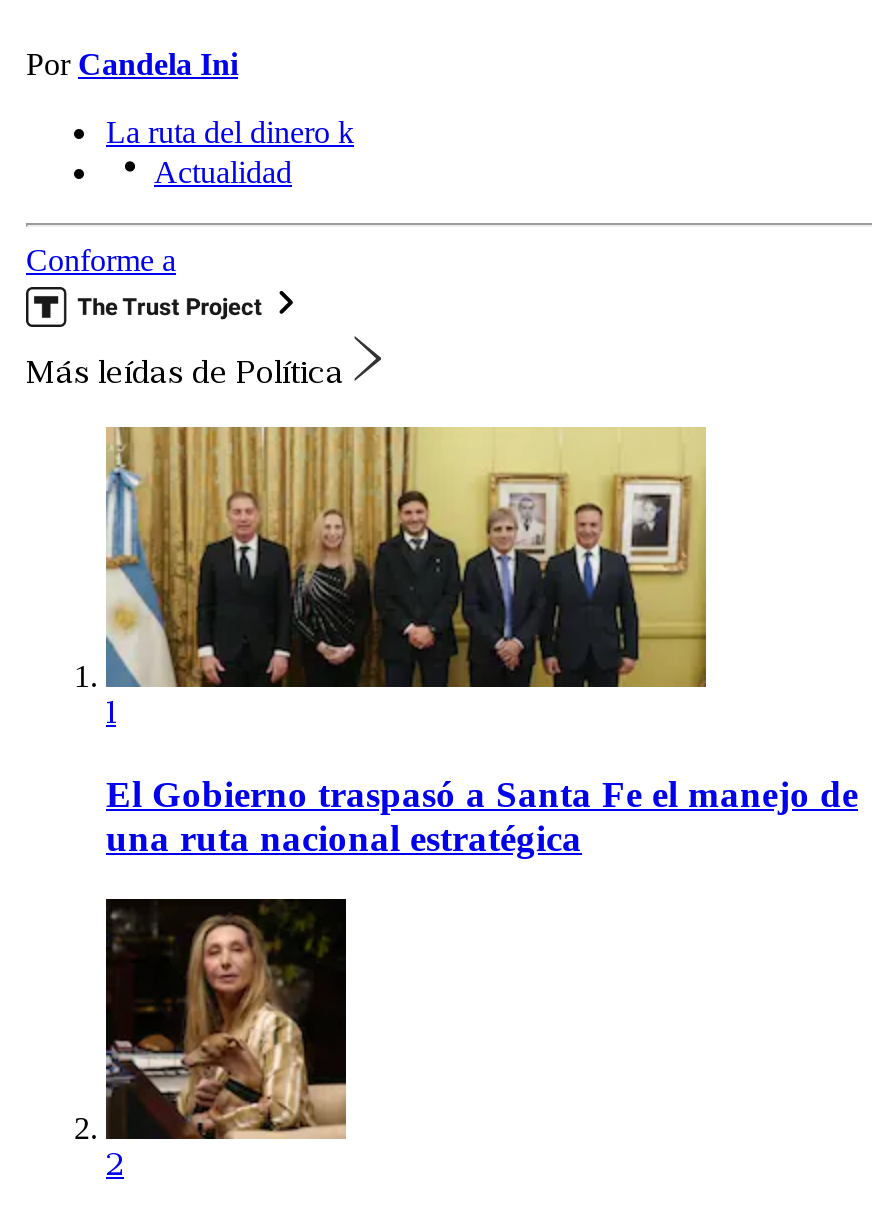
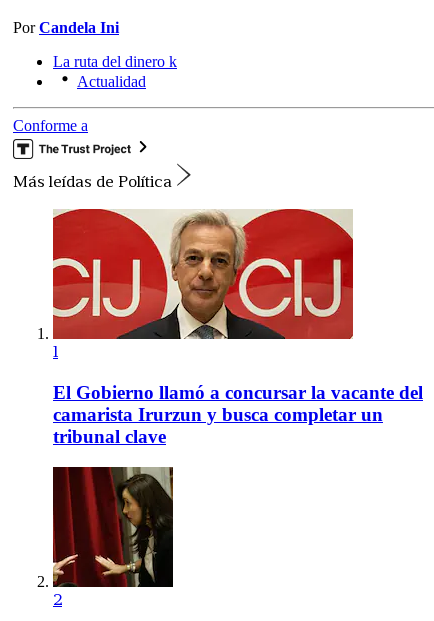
[104,425,708,689] [image] -> [52,208,354,340] [image]
[106,773,858,859] El Gobierno traspasó a Santa Fe el manejo de | una ruta nacional estratégica -> [53,382,423,447] El Gobierno llamó a concursar la vacante del | camarista Irurzun y busca completar un | tribunal clave
[104,917,348,1141] [image] -> [52,466,174,588] [image]

